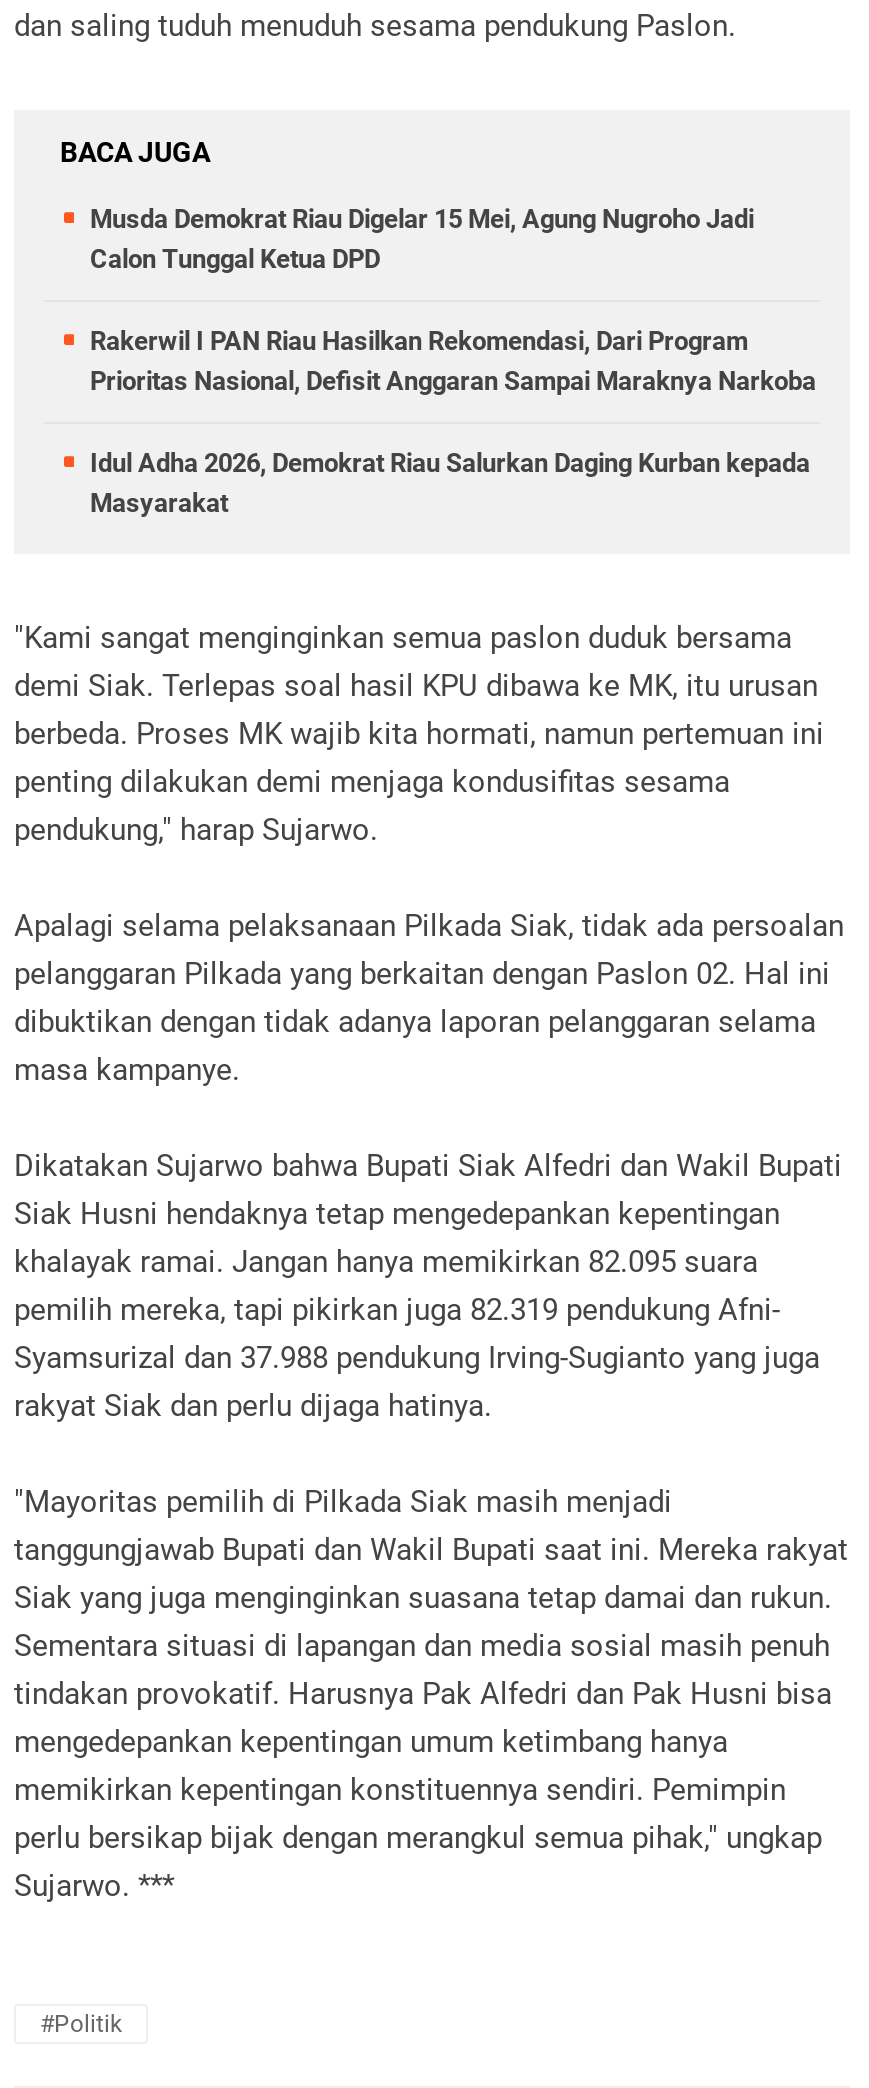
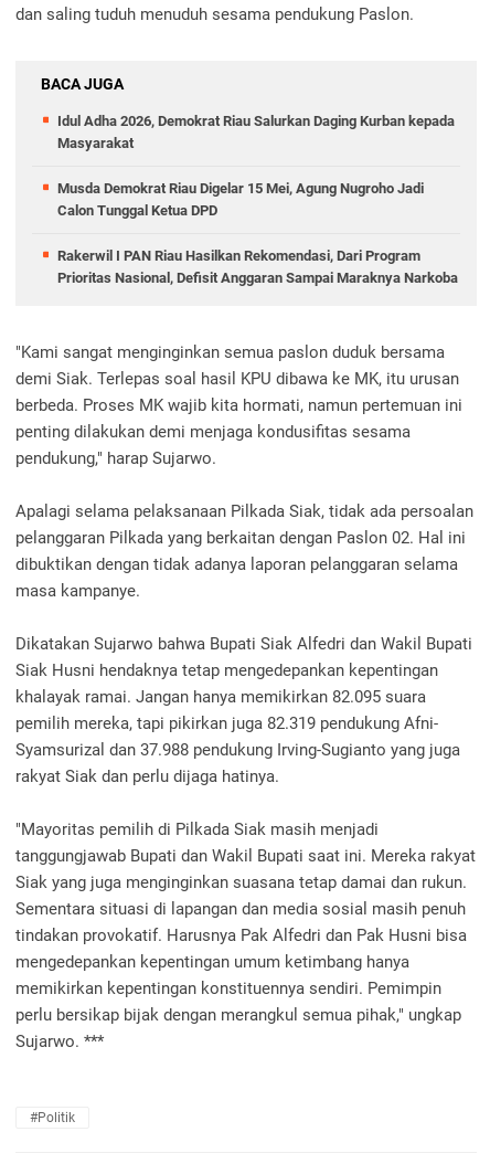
moved [90,203,816,395] -> [57,179,458,285]: Musda Demokrat Riau Digelar 15 Mei, Agung Nugroho Jadi | Calon Tunggal Ketua DPD | Rakerwil I PAN Riau Hasilkan Rekomendasi, Dari Program | Prioritas Nasional, Defisit Anggaran Sampai Maraknya Narkoba
moved [90,447,810,517] -> [57,112,455,151]: Idul Adha 2026, Demokrat Riau Salurkan Daging Kurban kepada | Masyarakat

